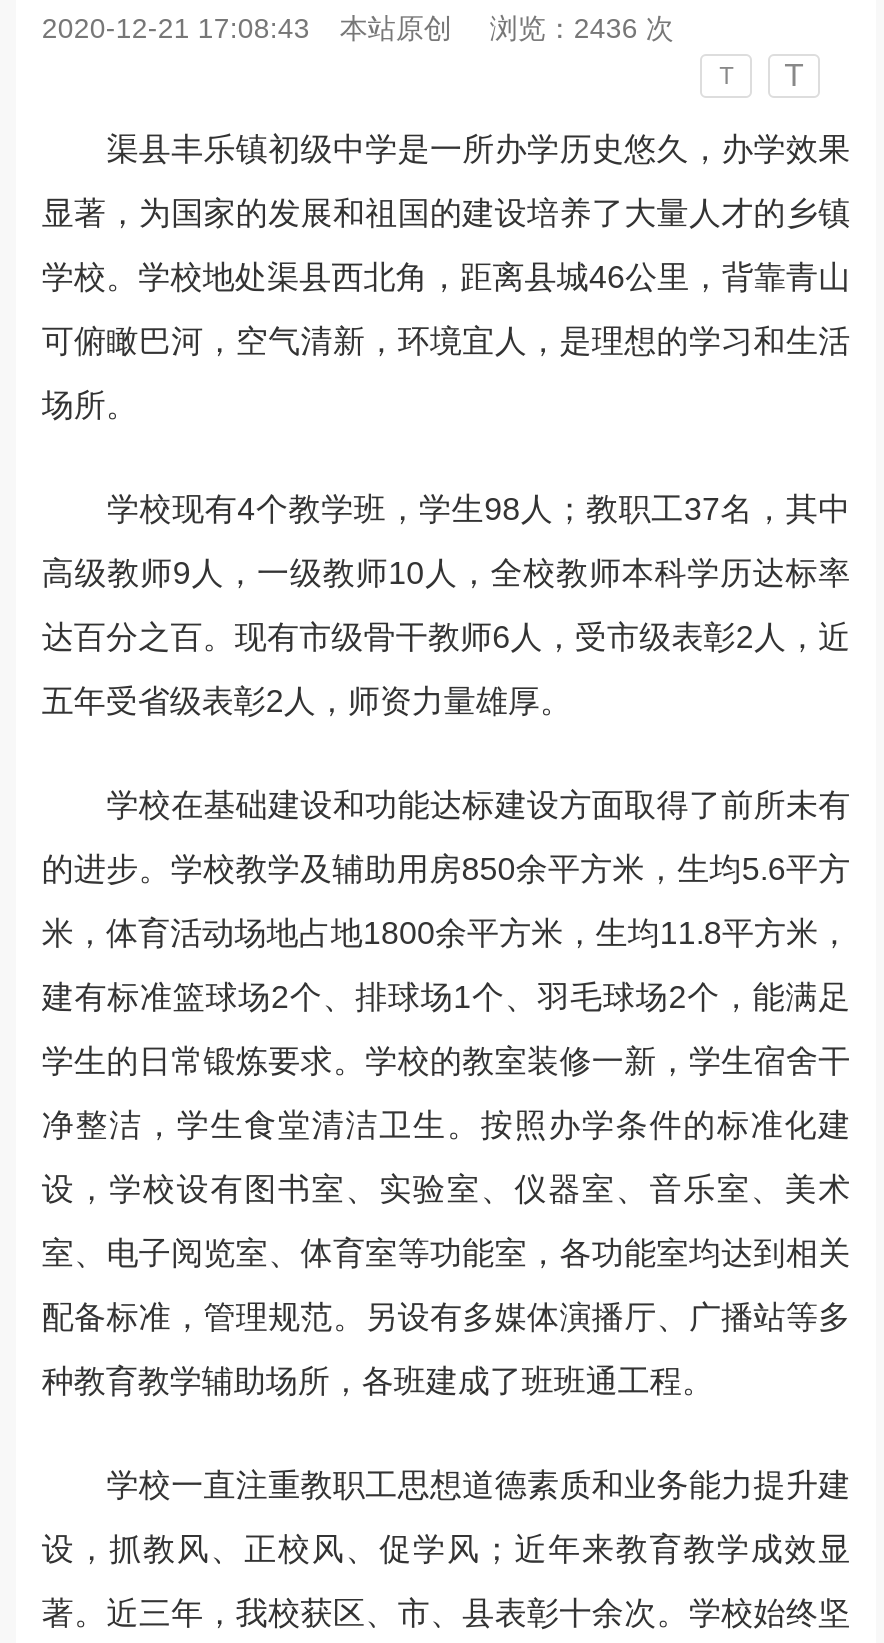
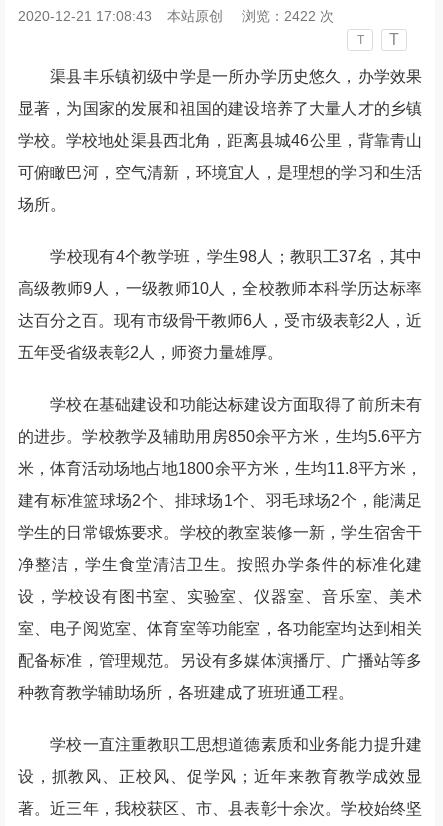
[42,13,674,45] 2020-12-21 17:08:43 本站原创 浏览：2436次 -> [18,8,334,24] 2020-12-21 17:08:43 本站原创 浏览：2422次

